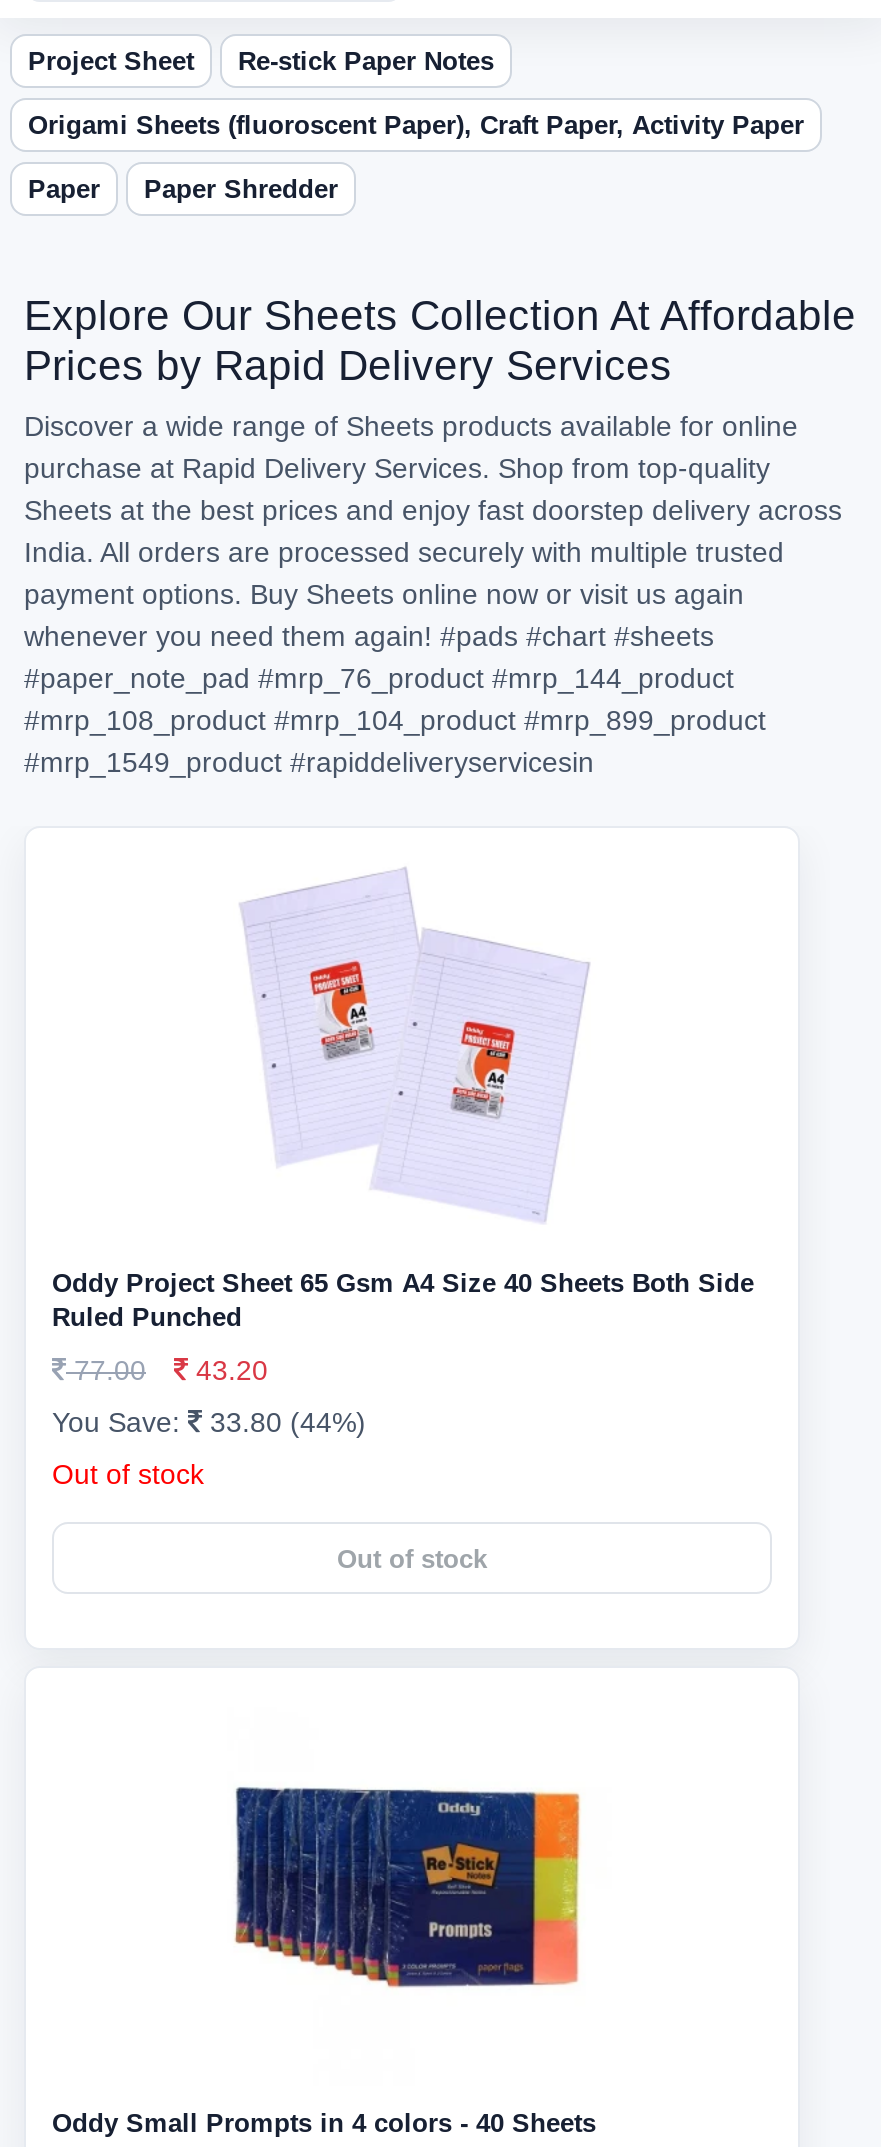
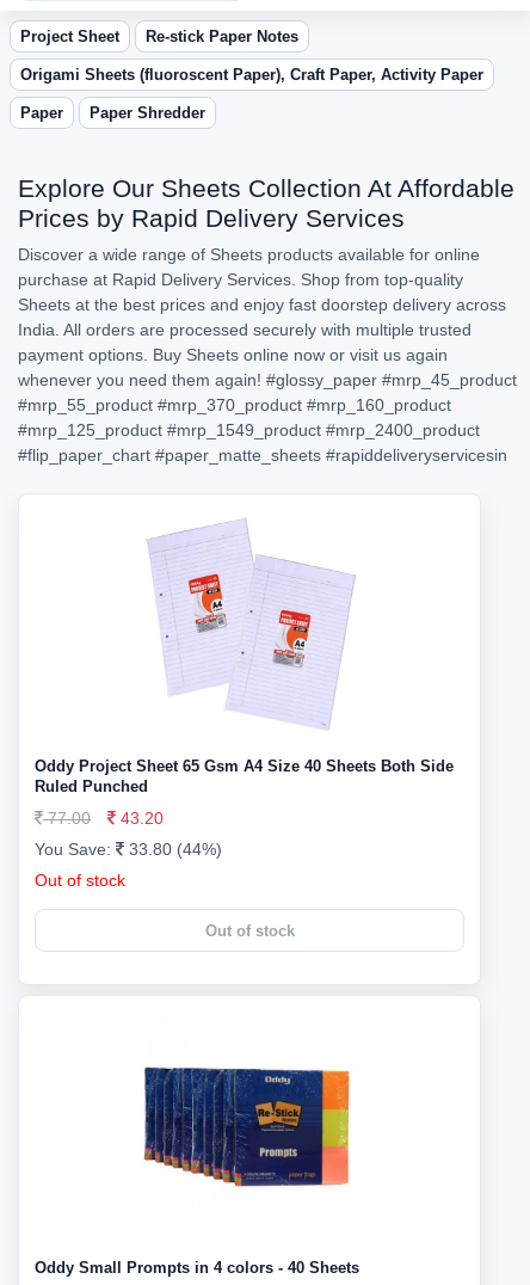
[24,620,766,778] whenever you need them again! #pads #chart #sheets | #paper_note_pad #mrp_76_product #mrp_144_product | #mrp_108_product #mrp_104_product #mrp_899_product | #mrp_1549_product #rapiddeliveryservicesin -> [18,370,517,465] whenever you need them again! #glossy_paper #mrp_45_product | #mrp_55_product #mrp_370_product #mrp_160_product | #mrp_125_product #mrp_1549_product #mrp_2400_product | #flip_paper_chart #paper_matte_sheets #rapiddeliveryservicesin

